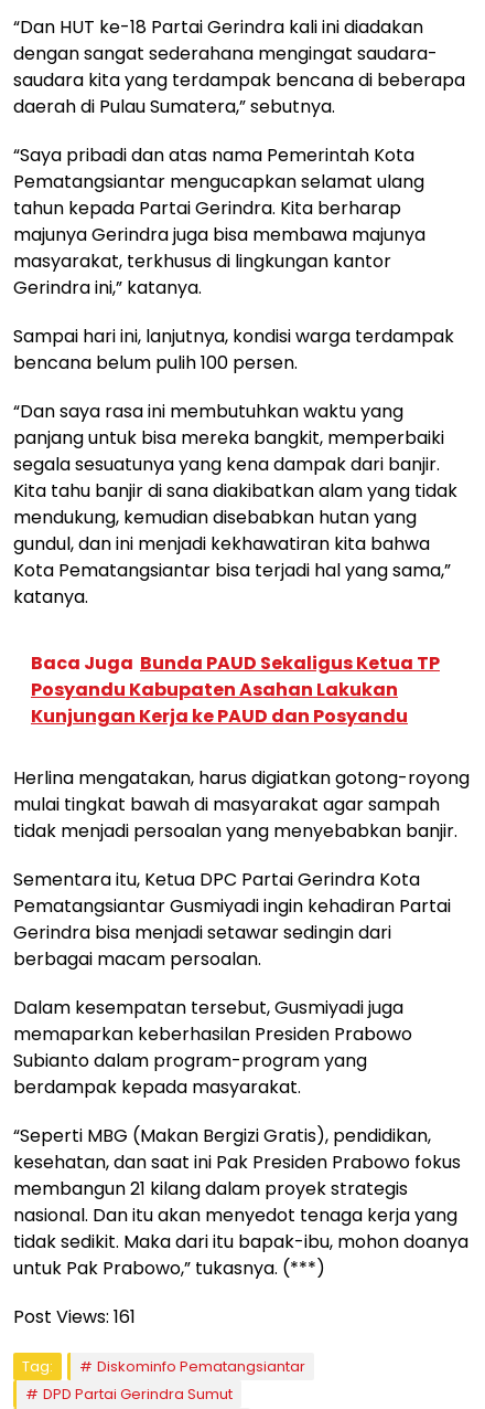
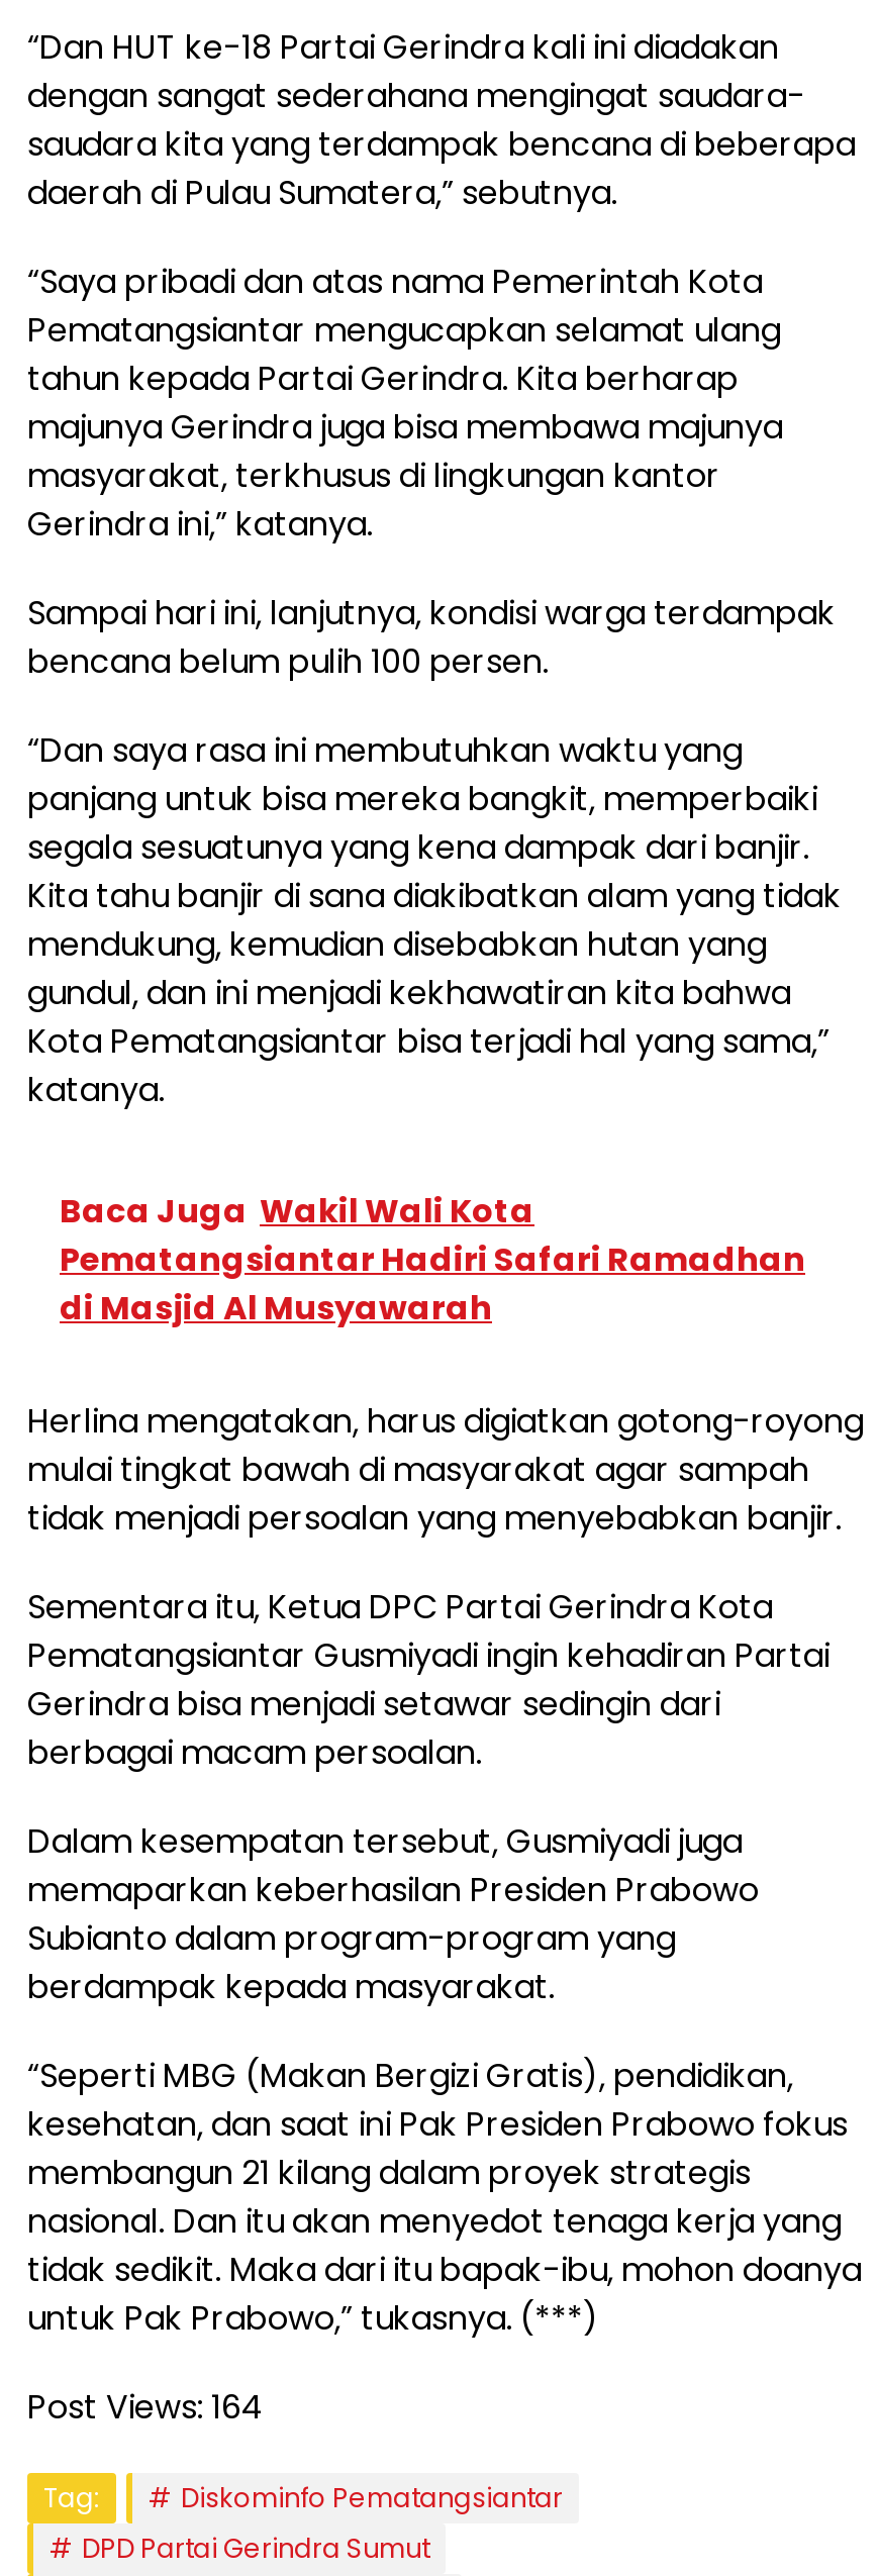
[31,651,440,729] Baca Juga Bunda PAUD Sekaligus Ketua TP | Posyandu Kabupaten Asahan Lakukan | Kunjungan Kerja ke PAUD dan Posyandu -> [60,1188,805,1332] Baca Juga Wakil Wali Kota | Pematangsiantar Hadiri Safari Ramadhan | di Masjid Al Musyawarah
[13,1304,136,1330] Post Views: 161 -> [27,2384,264,2431] Post Views: 164

